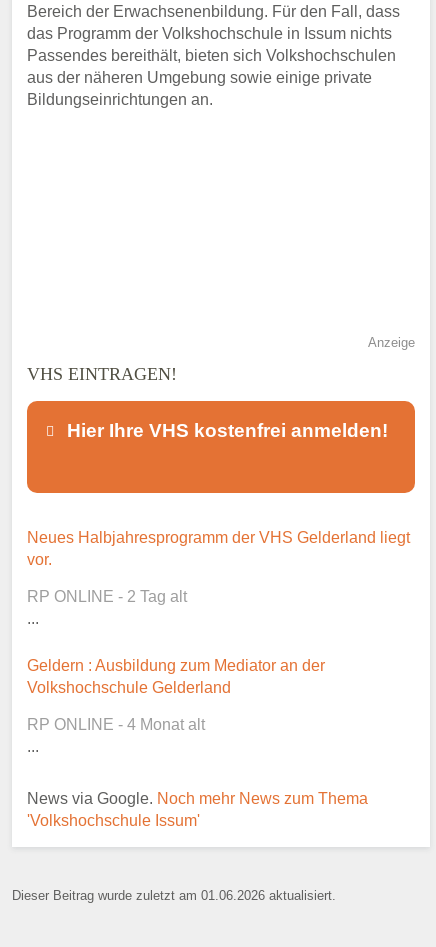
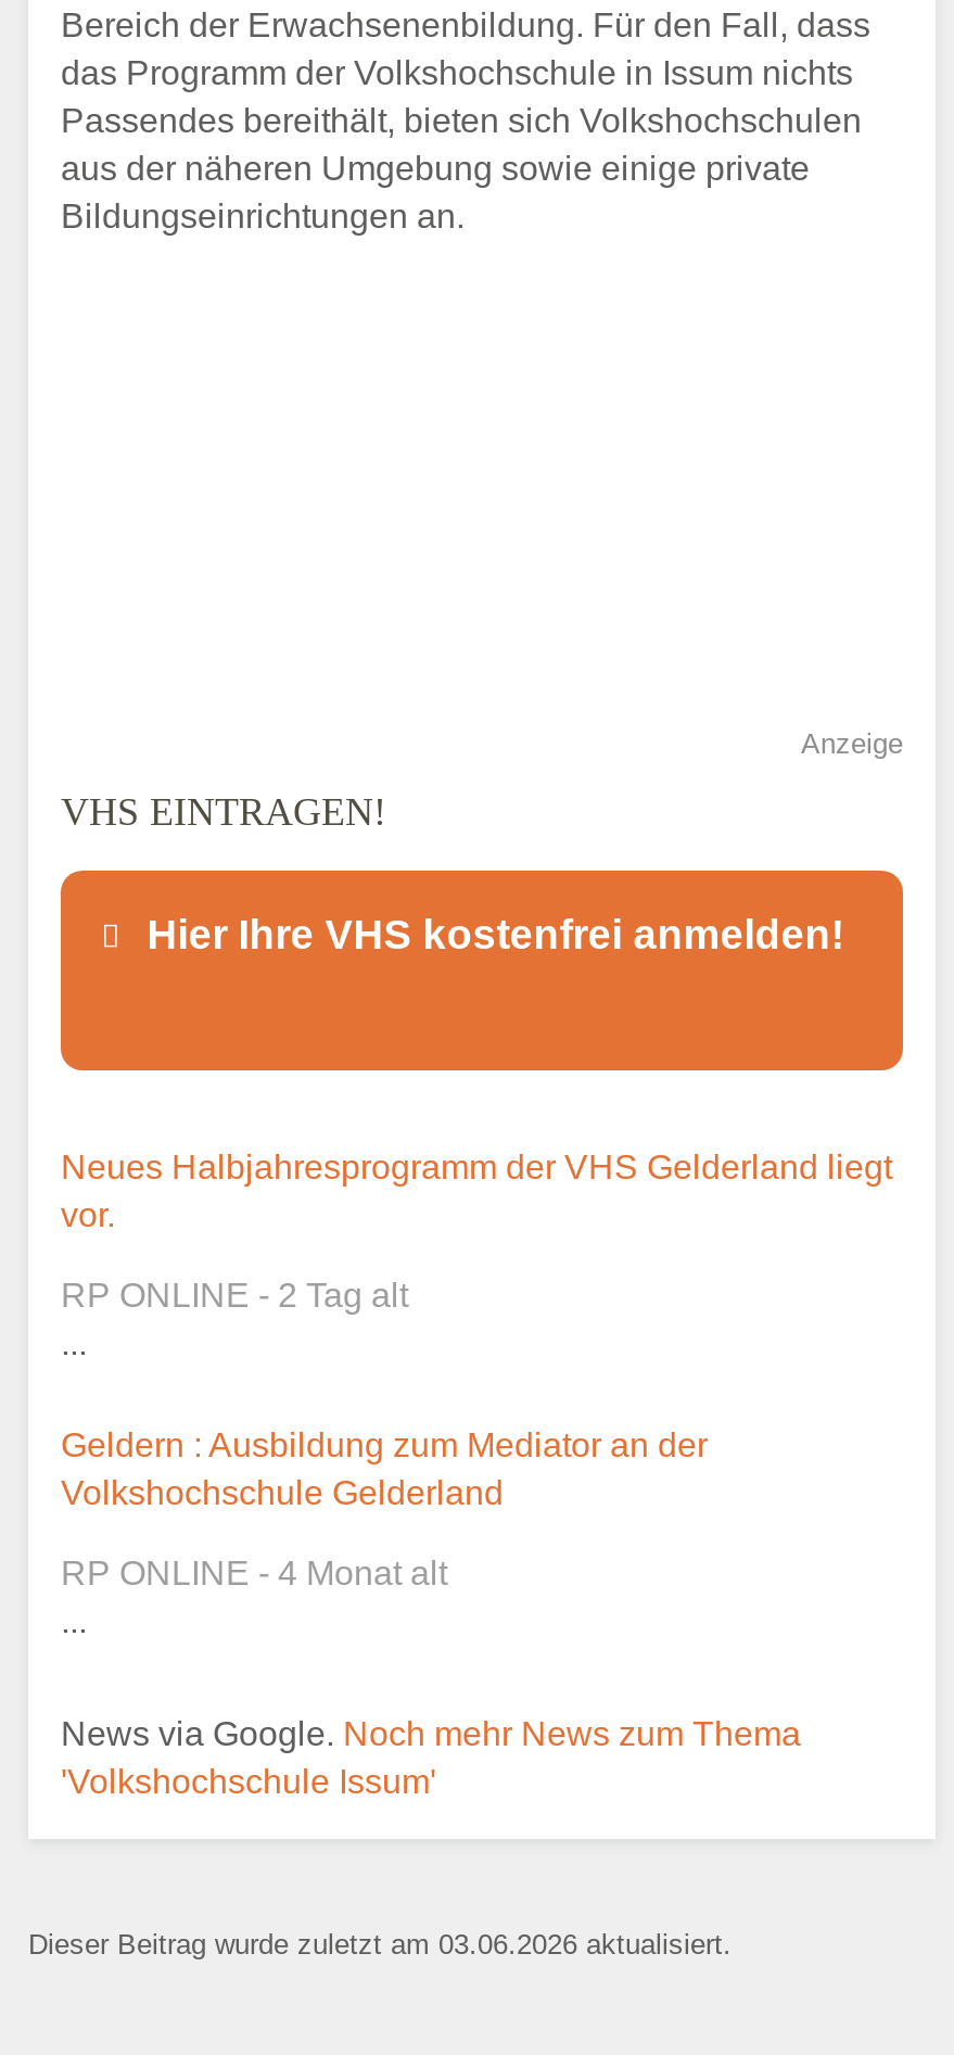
[12,888,336,903] Dieser Beitrag wurde zuletzt am 01.06.2026 aktualisiert. -> [28,1928,732,1960] Dieser Beitrag wurde zuletzt am 03.06.2026 aktualisiert.

